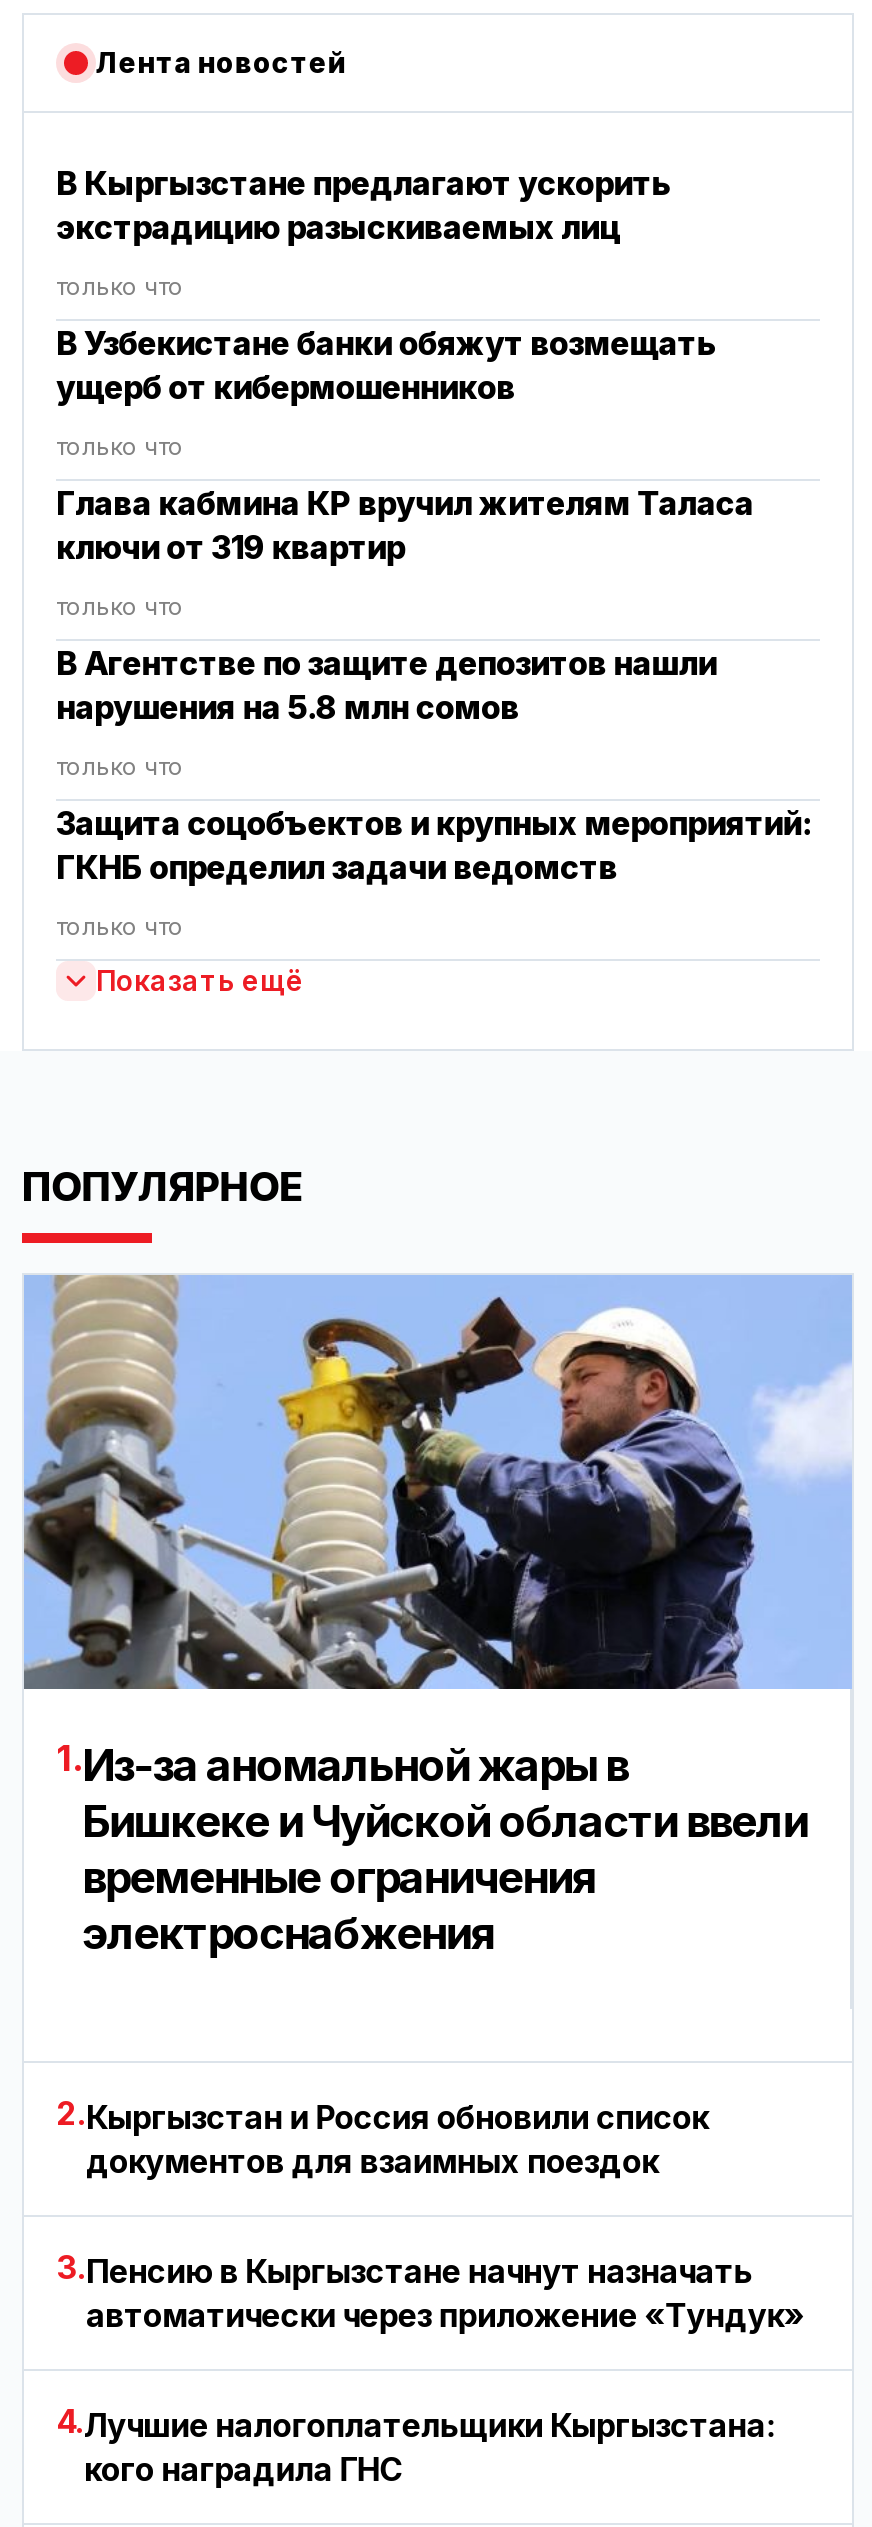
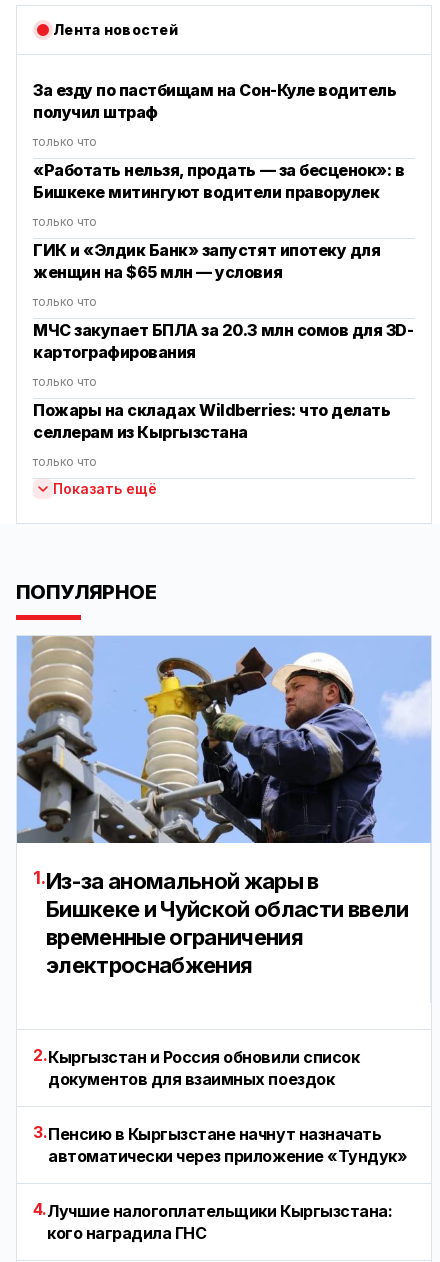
[56,163,670,247] В Кыргызстане предлагают ускорить | экстрадицию разыскиваемых лиц -> [33,80,396,122] За езду по пастбищам на Сон-Куле водитель | получил штраф
[56,323,715,407] В Узбекистане банки обяжут возмещать | ущерб от кибермошенников -> [33,160,404,202] «Работать нельзя, продать — за бесценок»: в | Бишкеке митингуют водители праворулек
[56,483,754,567] Глава кабмина КР вручил жителям Таласа | ключи от 319 квартир -> [33,240,380,282] ГИК и «Элдик Банк» запустят ипотеку для | женщин на $65 млн — условия
[56,643,716,727] В Агентстве по защите депозитов нашли | нарушения на 5.8 млн сомов -> [33,320,413,362] МЧС закупает БПЛА за 20.3 млн сомов для 3D- | картографирования
[56,803,811,887] Защита соцобъектов и крупных мероприятий: | ГКНБ определил задачи ведомств -> [33,400,390,442] Пожары на складах Wildberries: что делать | селлерам из Кыргызстана

